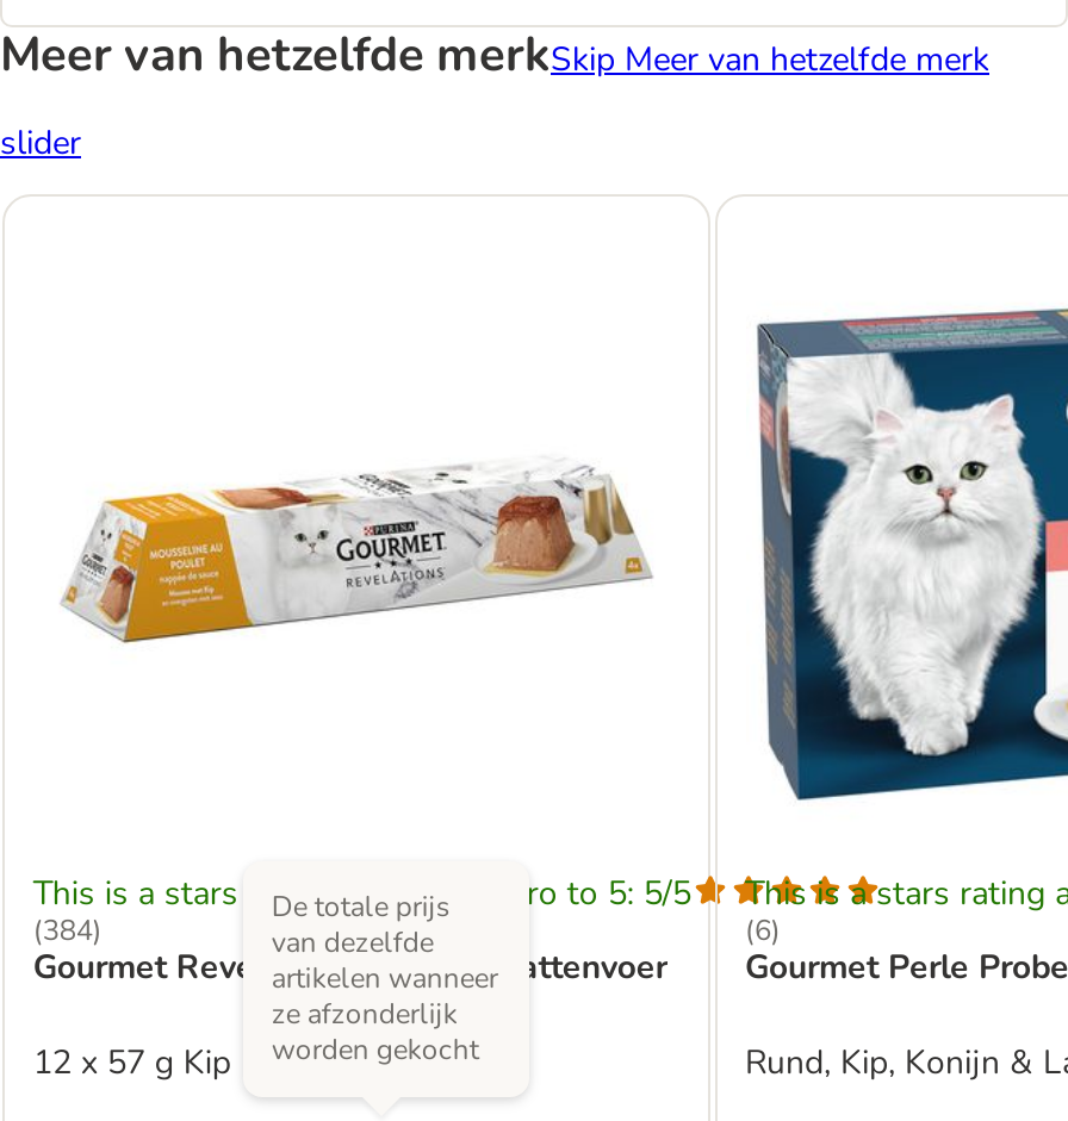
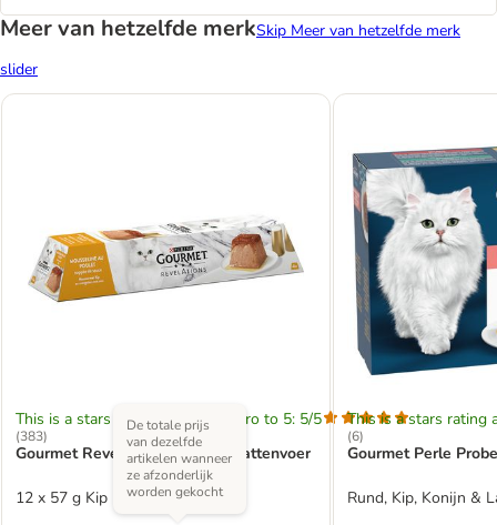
[33,911,102,949] (384) -> [15,427,48,445] (383)

